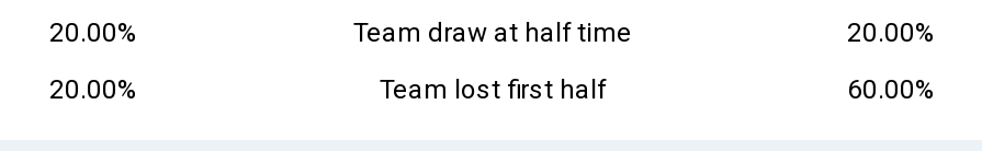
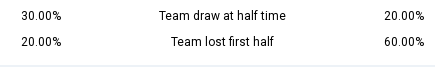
[49,18,137,49] 20.00% -> [20,9,60,23] 30.00%

